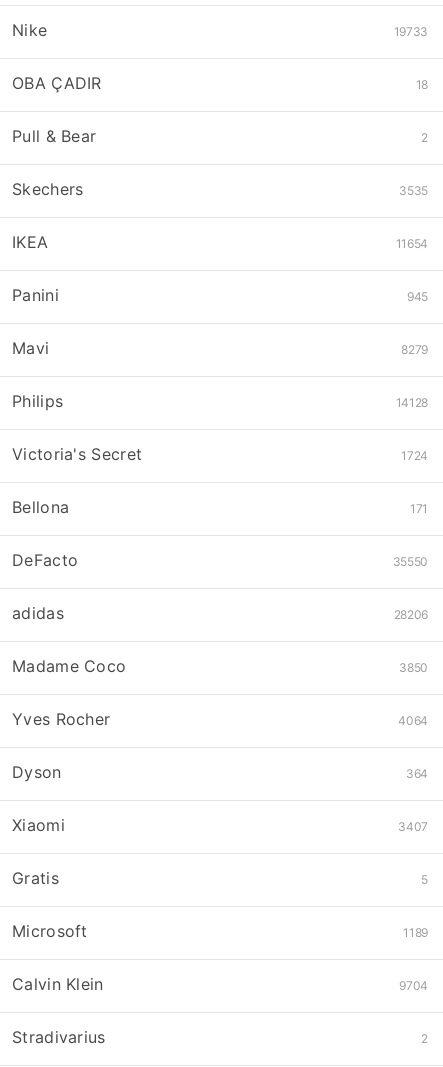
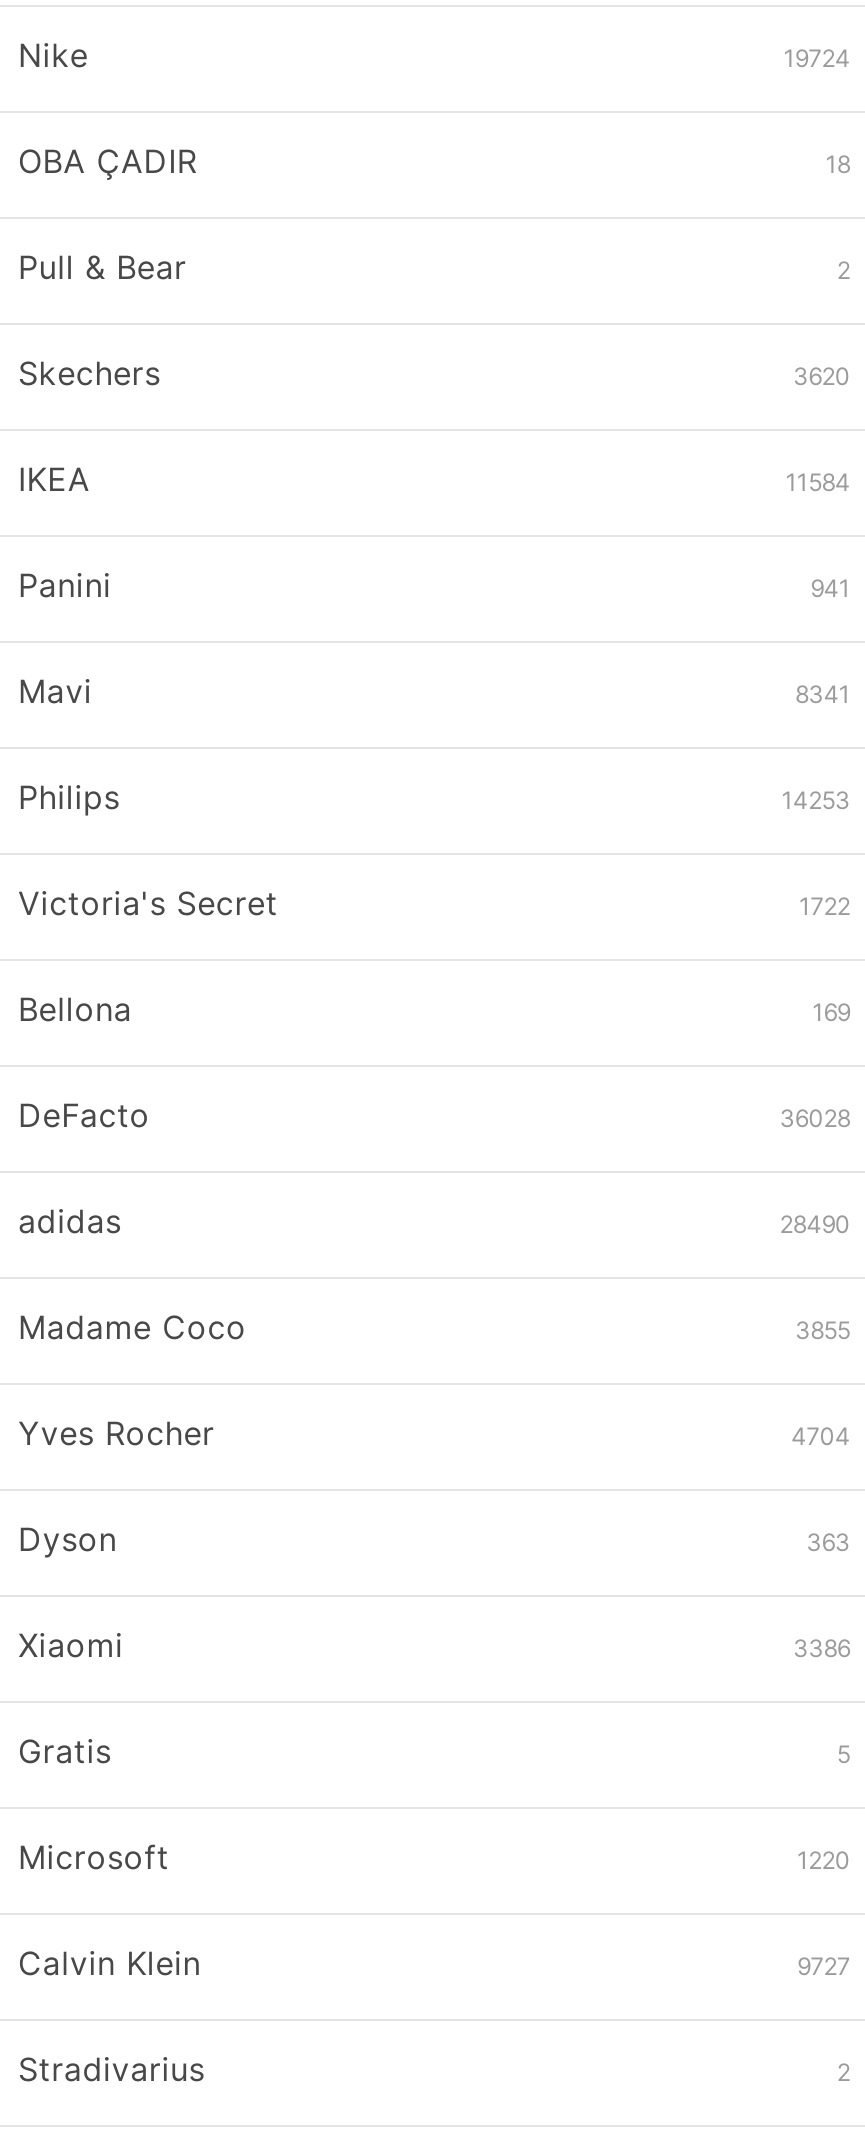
[394,24,428,39] 19733 -> [784,43,850,73] 19724
[399,183,428,198] 3535 -> [793,361,850,391] 3620
[396,236,428,251] 11654 -> [786,467,850,497] 11584
[407,289,428,304] 945 -> [810,573,850,603] 941
[401,342,428,357] 8279 -> [795,679,850,709] 8341
[396,395,428,410] 14128 -> [782,785,850,815] 14253
[401,448,428,463] 1724 -> [799,891,850,921] 1722
[410,501,428,516] 171 -> [812,997,850,1027] 169
[393,554,428,569] 35550 -> [780,1103,850,1133] 36028
[394,607,428,622] 28206 -> [780,1209,850,1239] 28490
[399,660,428,675] 3850 -> [795,1315,850,1345] 3855
[398,713,428,728] 4064 -> [791,1421,850,1451] 4704
[406,766,428,781] 364 -> [806,1527,850,1557] 363
[398,819,428,834] 3407 -> [793,1633,850,1663] 3386
[403,925,428,940] 1189 -> [797,1845,850,1875] 1220
[399,978,428,993] 9704 -> [797,1951,850,1981] 9727

